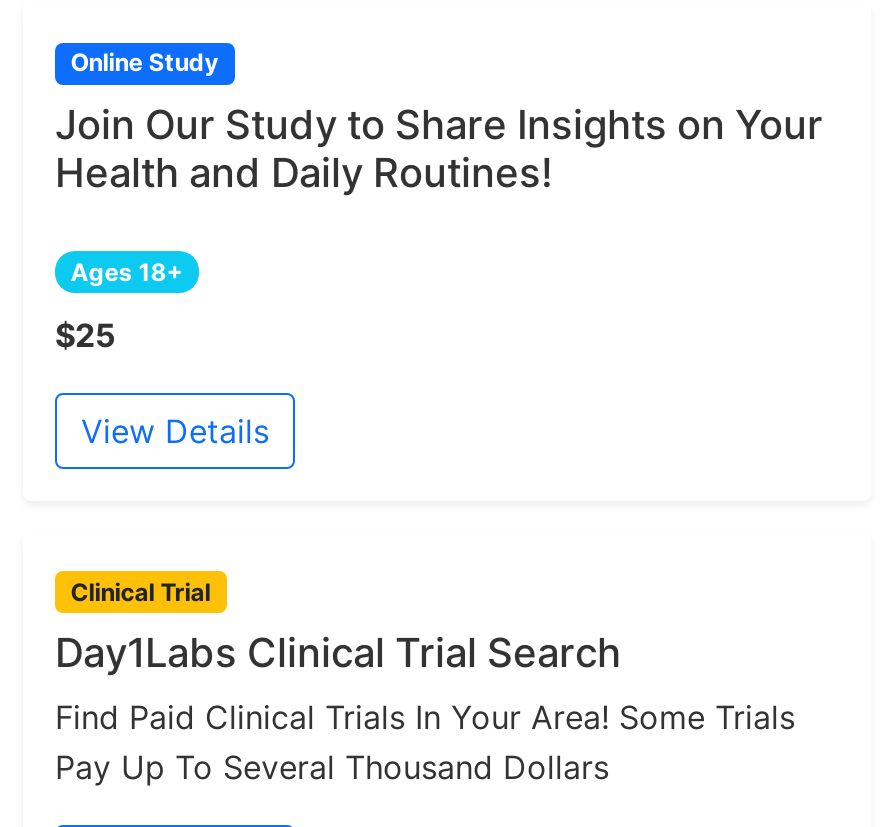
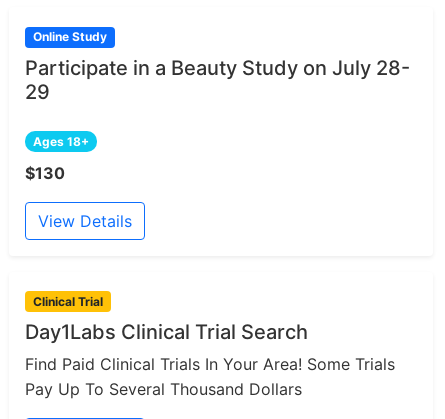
[55,100,823,196] Join Our Study to Share Insights on Your | Health and Daily Routines! -> [25,56,410,104] Participate in a Beauty Study on July 28- | 29
[55,314,115,354] $25 -> [25,163,65,183] $130

